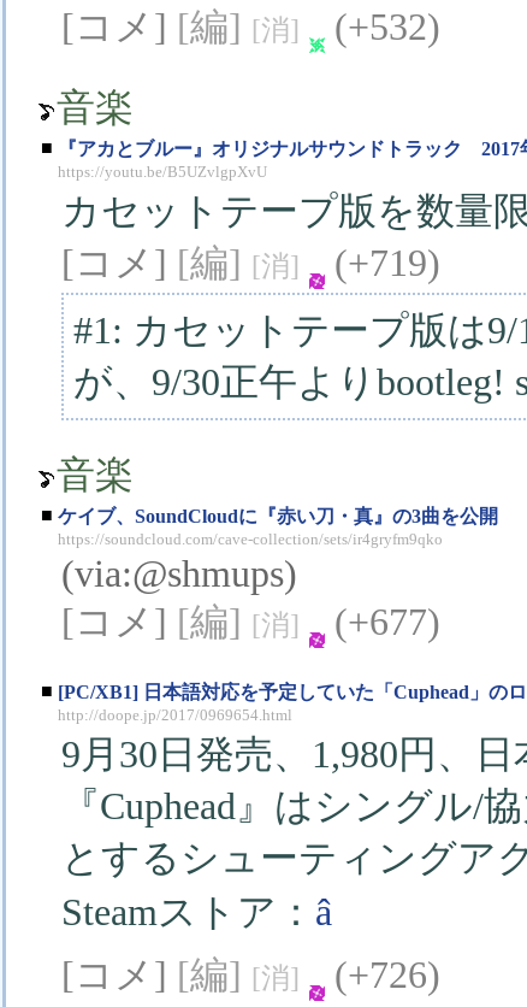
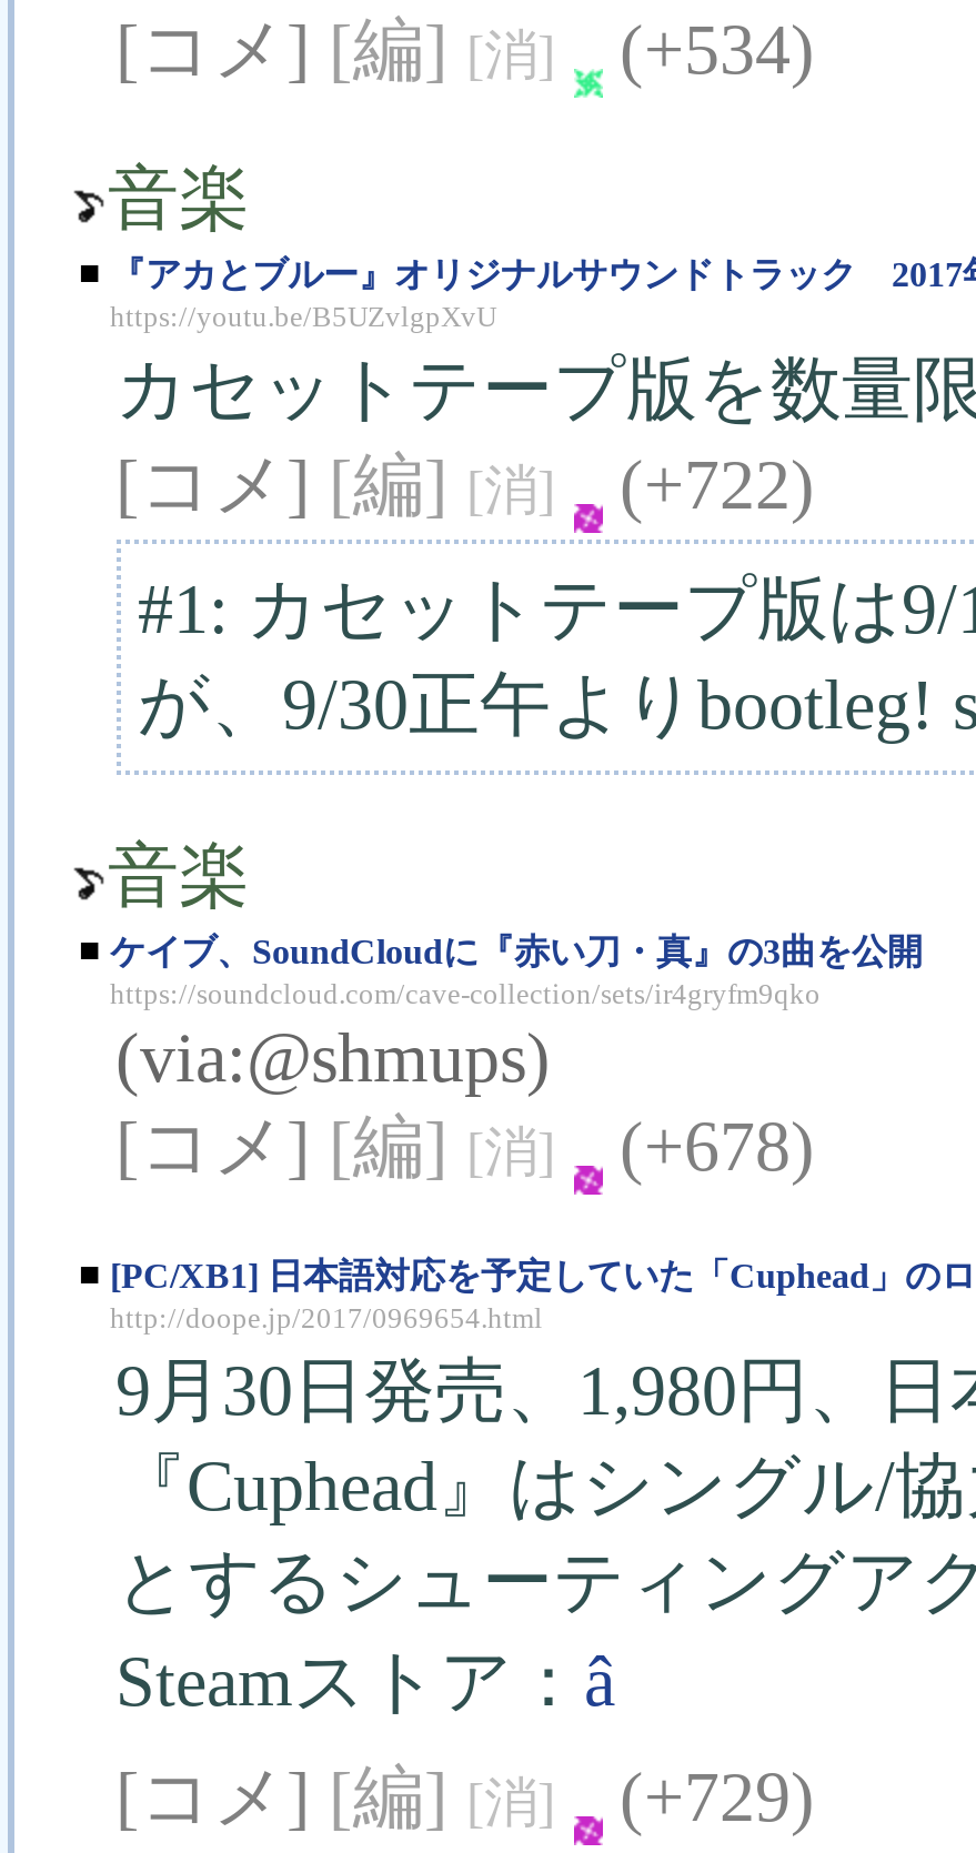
[61,6,440,48] [コメ] [編] [消] (+532) -> [115,11,815,89] [コメ] [編] [消] (+534)
[61,242,440,284] [コメ] [編] [消] (+719) -> [115,446,815,524] [コメ] [編] [消] (+722)
[61,601,440,643] [コメ] [編] [消] (+677) -> [115,1108,815,1186] [コメ] [編] [消] (+678)
[61,954,440,996] [コメ] [編] [消] (+726) -> [115,1759,815,1836] [コメ] [編] [消] (+729)

